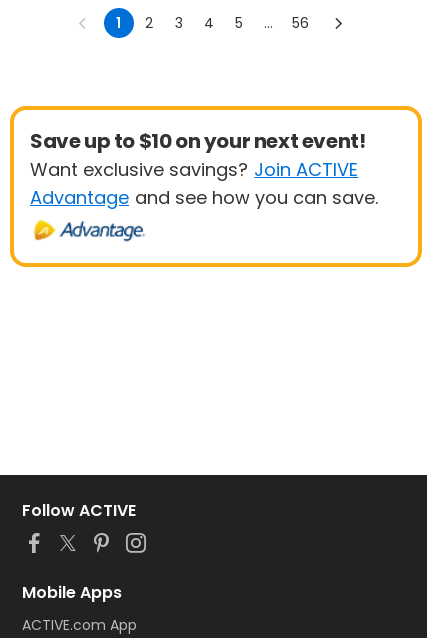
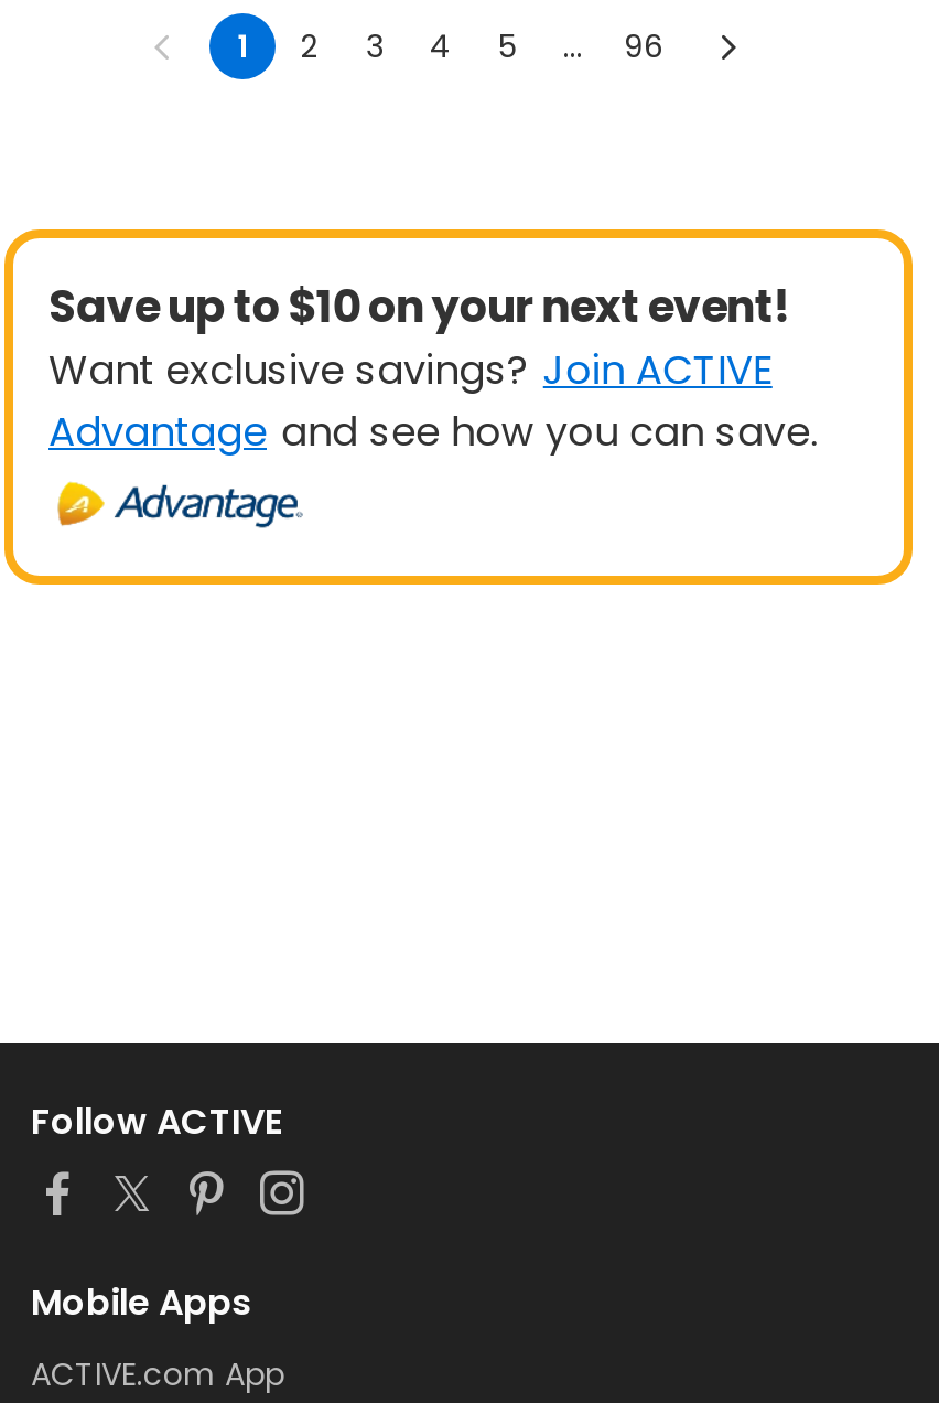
[291,13,308,33] 56 -> [624,24,663,68] 96

